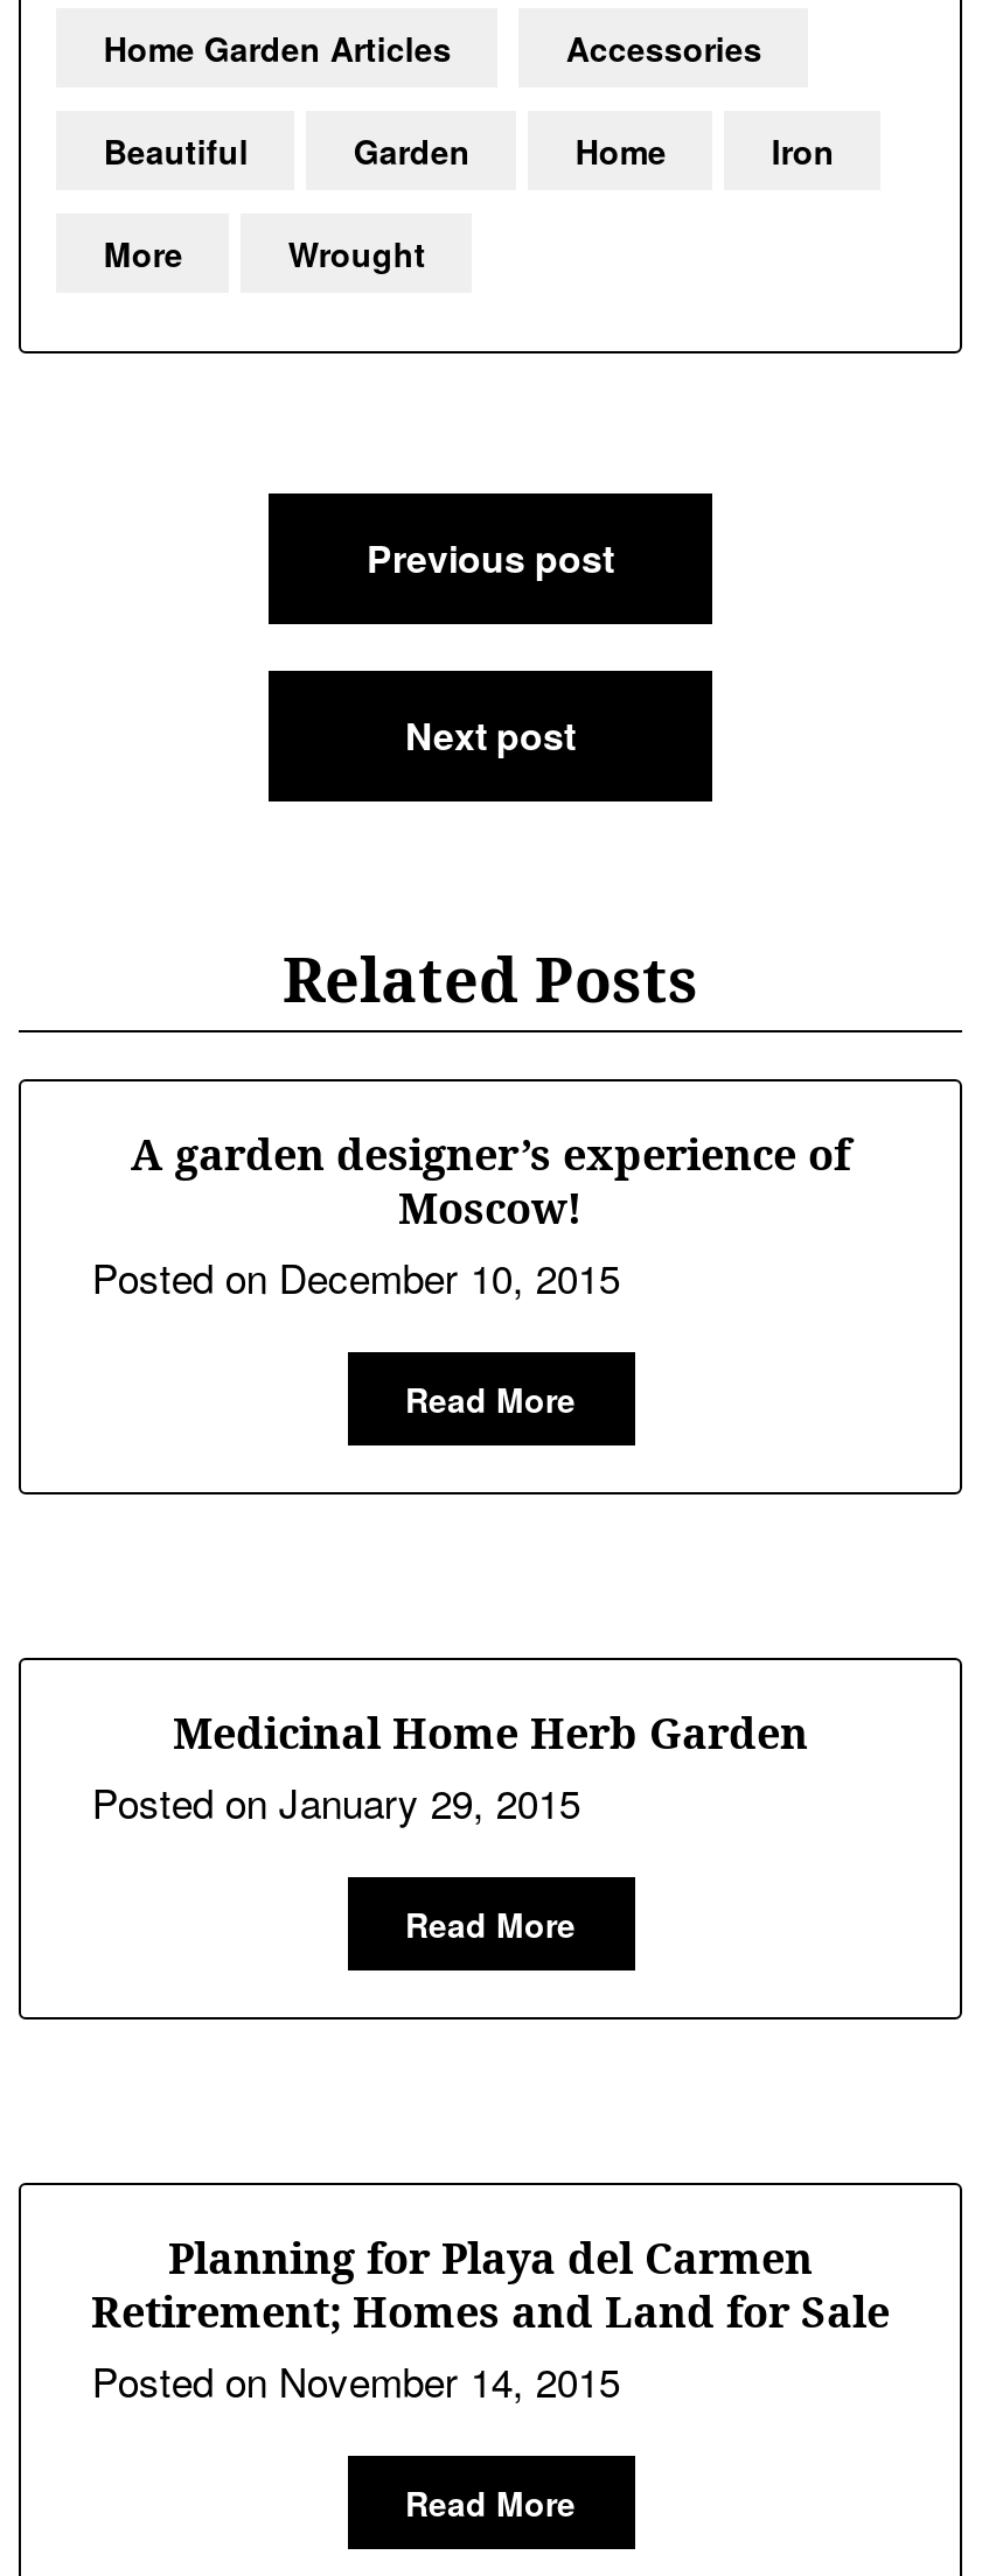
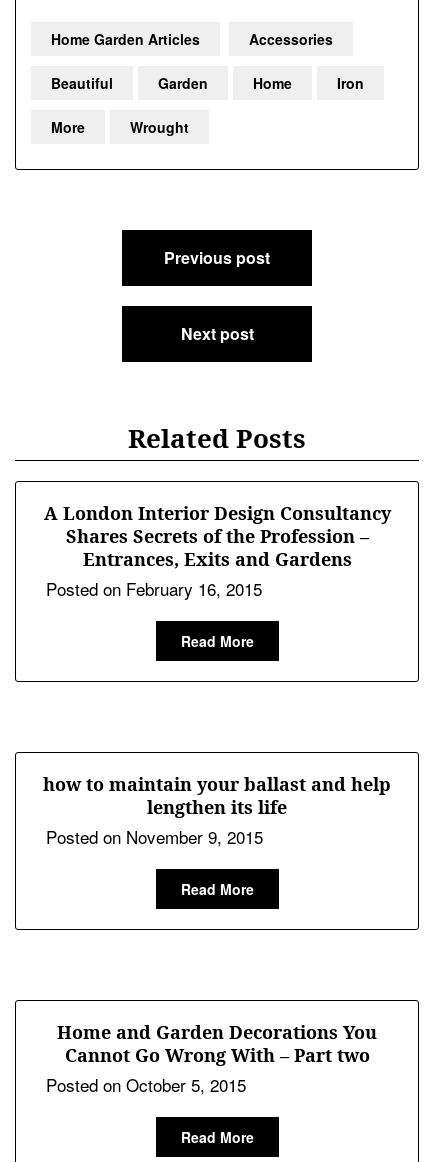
[92,1126,850,1305] A garden designer’s experience of | Moscow! | Posted on December 10, 2015 -> [43,501,390,601] A London Interior Design Consultancy | Shares Secrets of the Profession – | Entrances, Exits and Gardens | Posted on February 16, 2015
[92,1704,808,1831] Medicinal Home Herb Garden | Posted on January 29, 2015 -> [43,772,391,849] how to maintain your ballast and help | lengthen its life | Posted on November 9, 2015
[91,2229,890,2409] Planning for Playa del Carmen | Retirement; Homes and Land for Sale | Posted on November 14, 2015 -> [46,1020,377,1097] Home and Garden Decorations You | Cannot Go Wrong With – Part two | Posted on October 5, 2015

